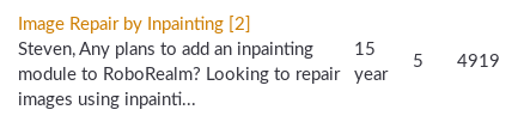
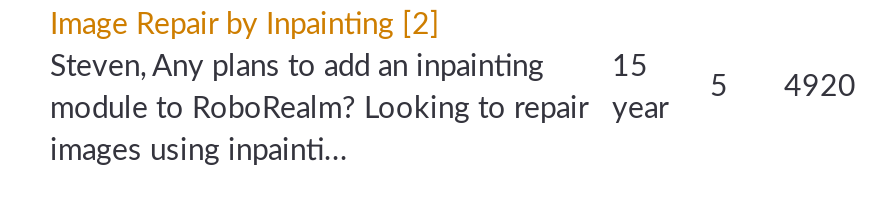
[413,53,500,71] 5 4919 -> [710,72,856,102] 5 4920

